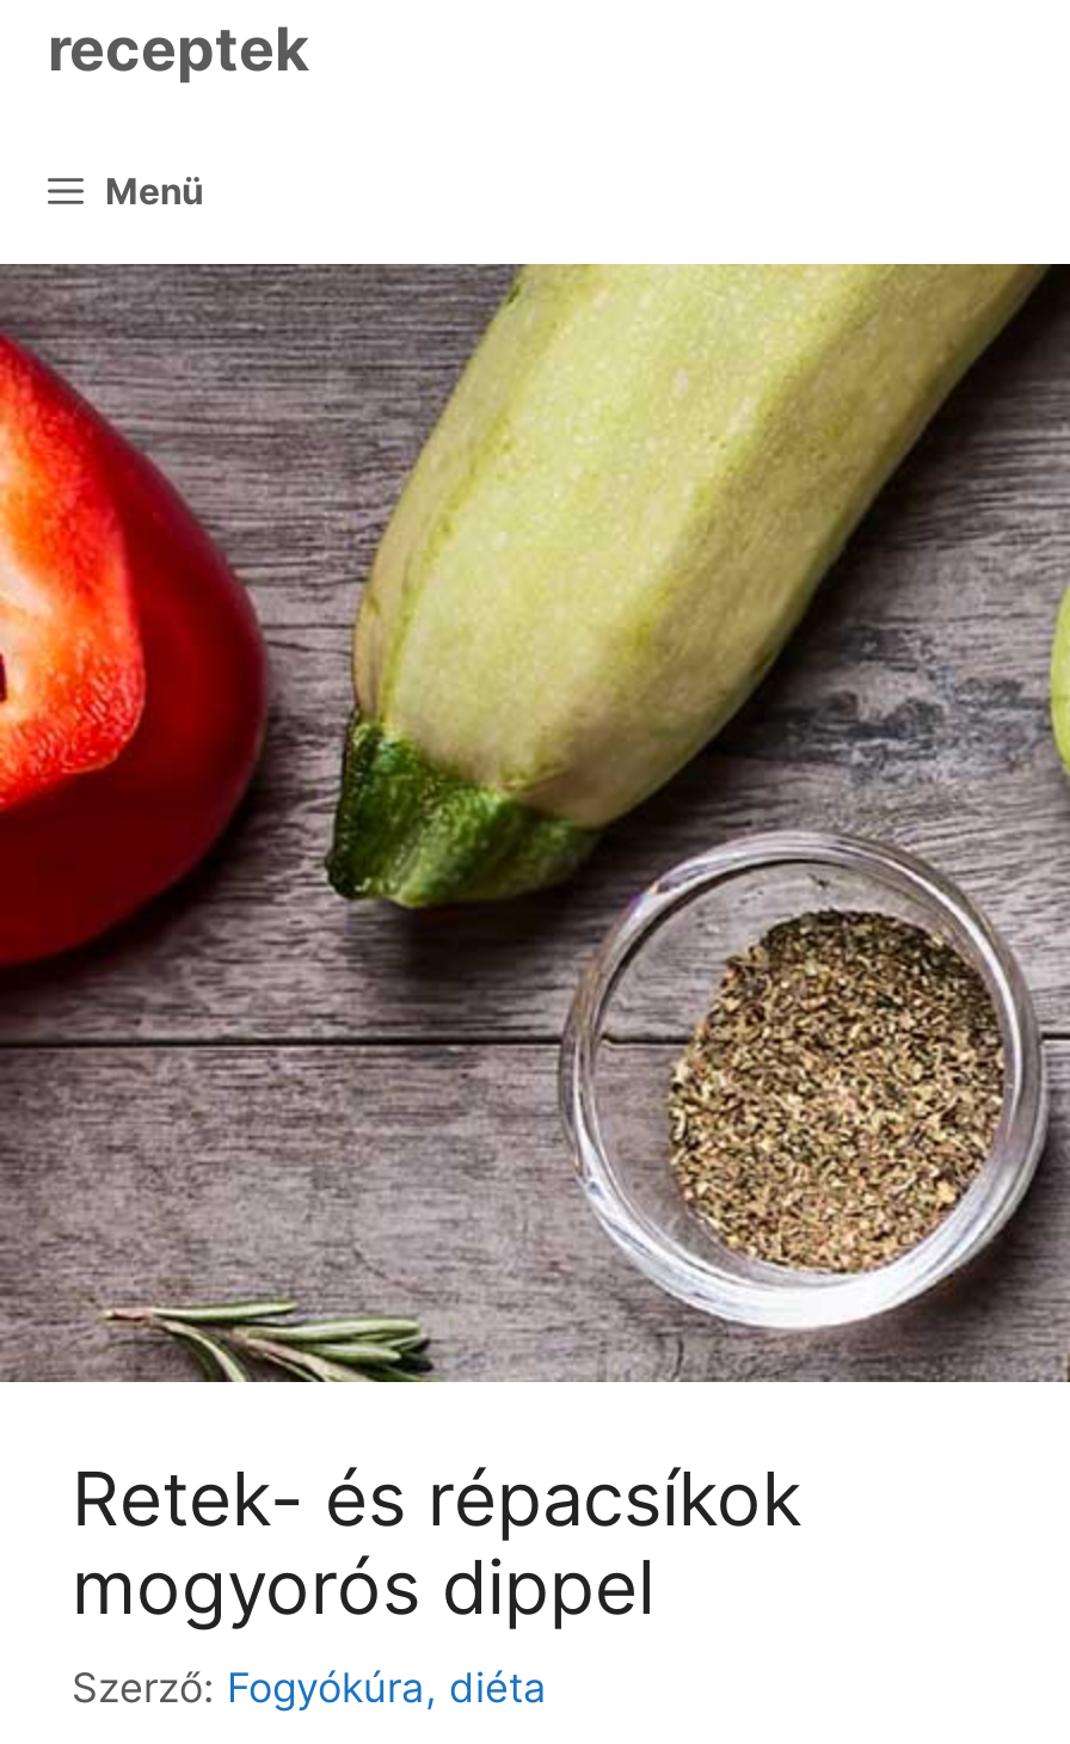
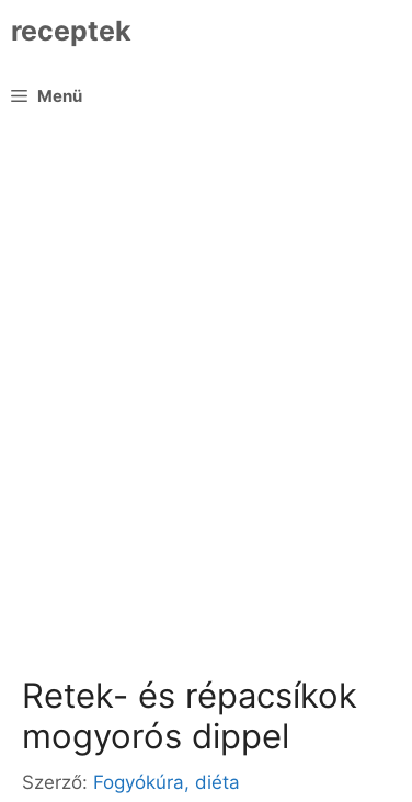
[7,262,1063,1384] [image] -> none

